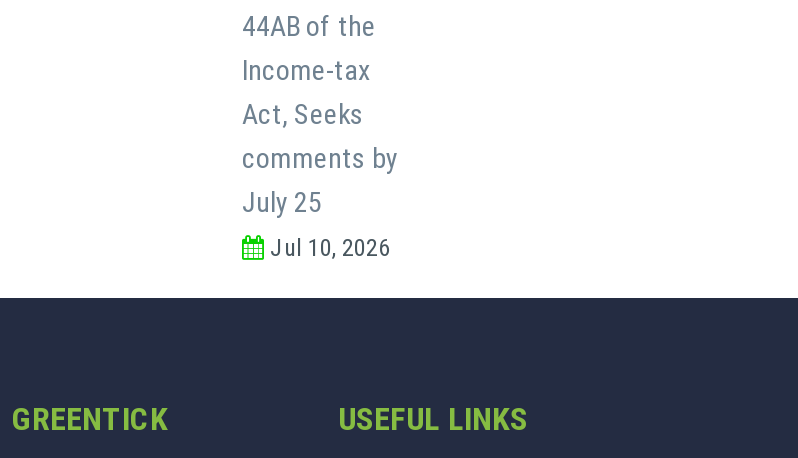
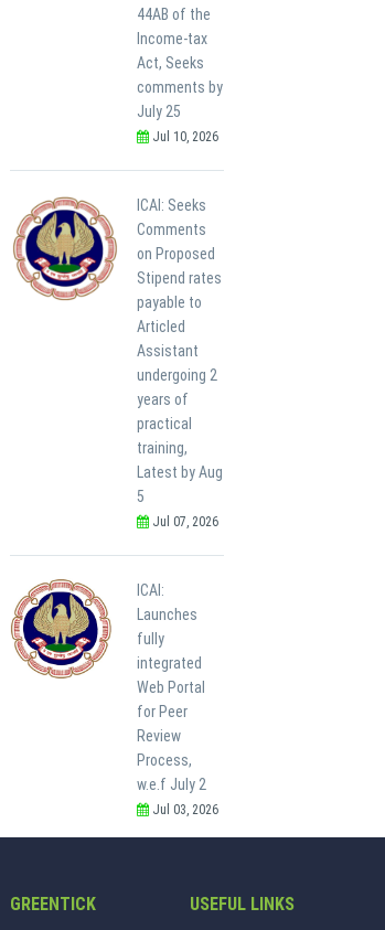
none -> [10,578,218,817] [image] | ICAI: | Launches | fully | integrated | Web Portal | for Peer | Review | Process, | w.e.f July 2 | Jul 03, 2026
none -> [12,196,223,529] [image] | ICAI: Seeks | Comments | on Proposed | Stipend rates | payable to | Articled | Assistant | undergoing 2 | years of | practical | training, | Latest by Aug | 5 | Jul 07, 2026

